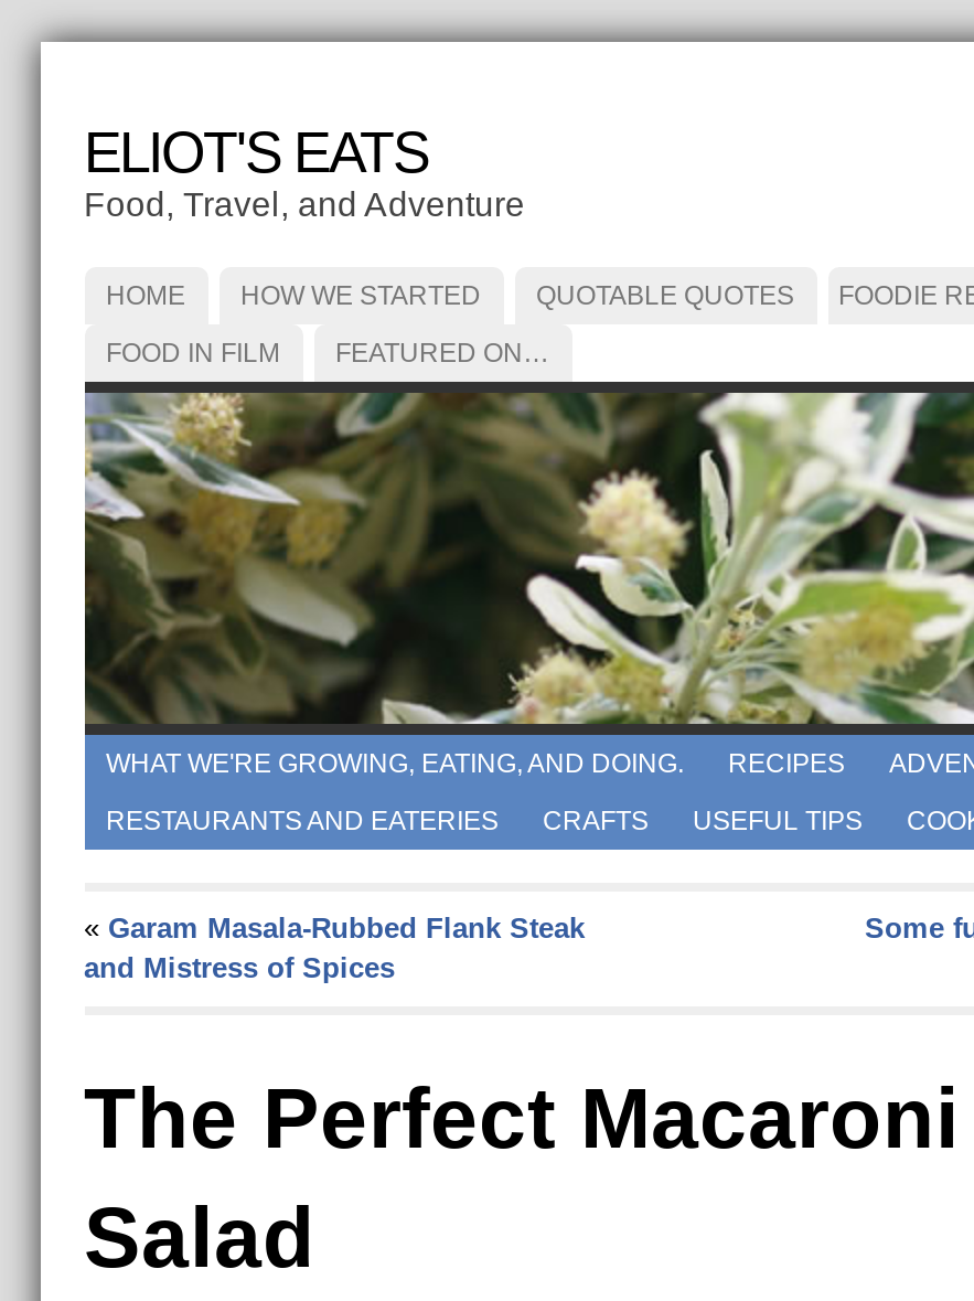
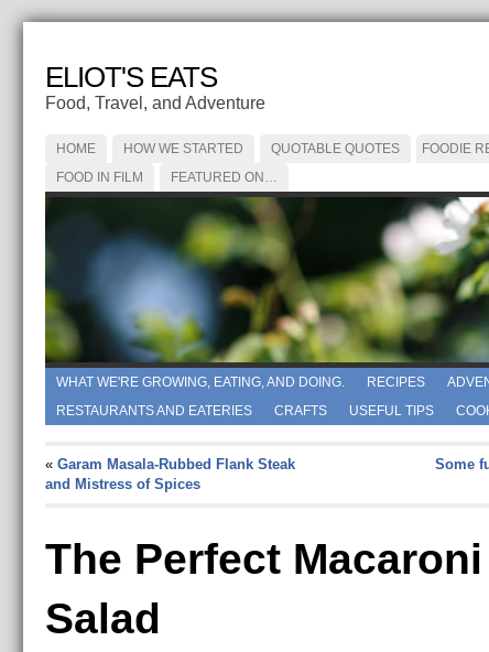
[83,391,967,726] [image] -> [44,196,486,363] [image]

